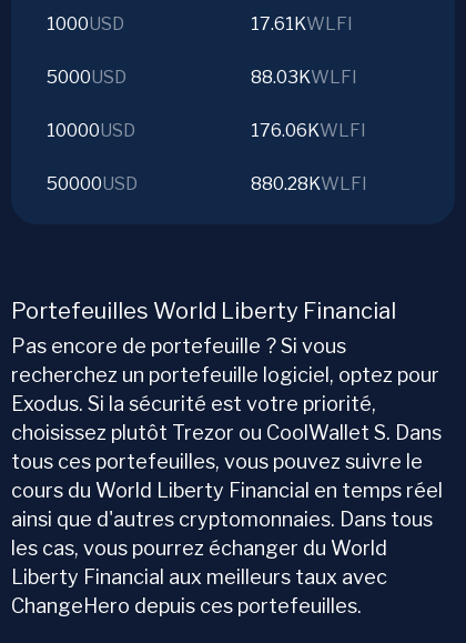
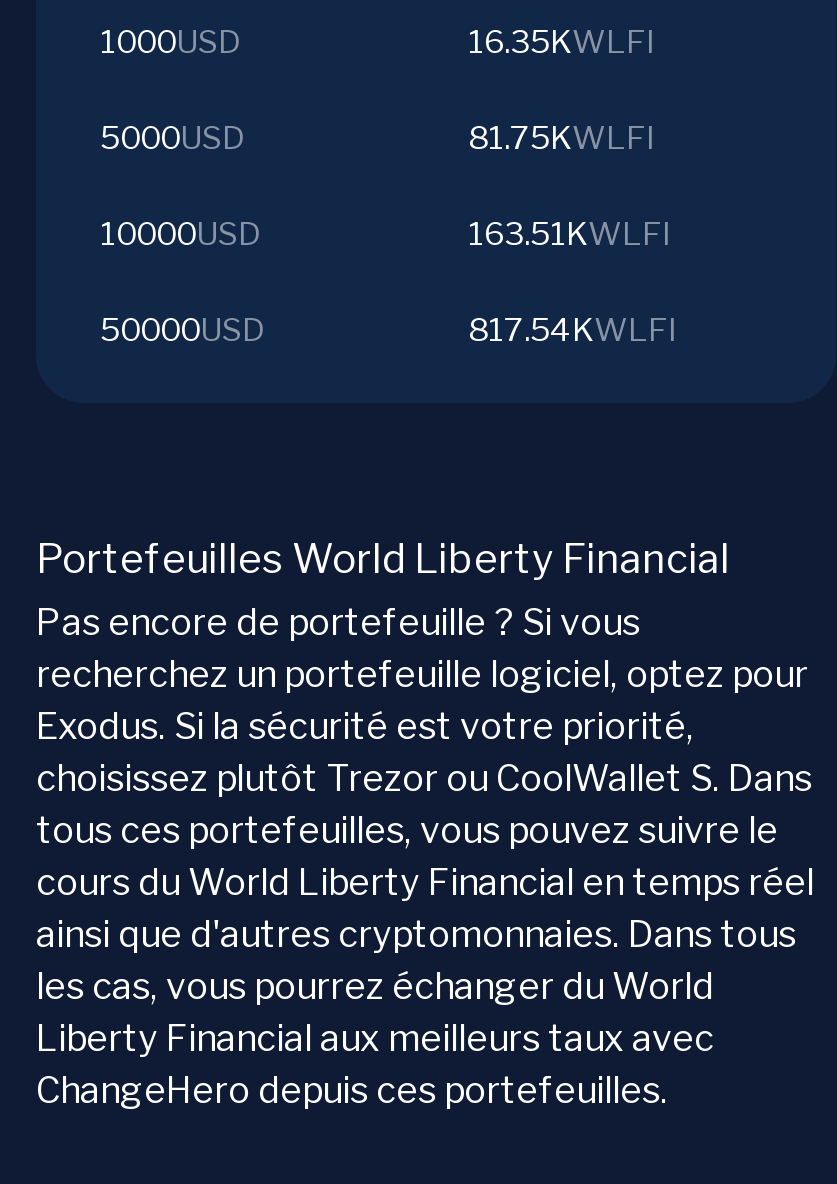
[251,14,353,35] 17.61KWLFI -> [468,23,656,61] 16.35KWLFI
[251,67,357,88] 88.03KWLFI -> [468,119,656,157] 81.75KWLFI
[251,120,366,141] 176.06KWLFI -> [468,215,672,253] 163.51KWLFI
[251,173,367,195] 880.28KWLFI -> [468,311,678,349] 817.54KWLFI

